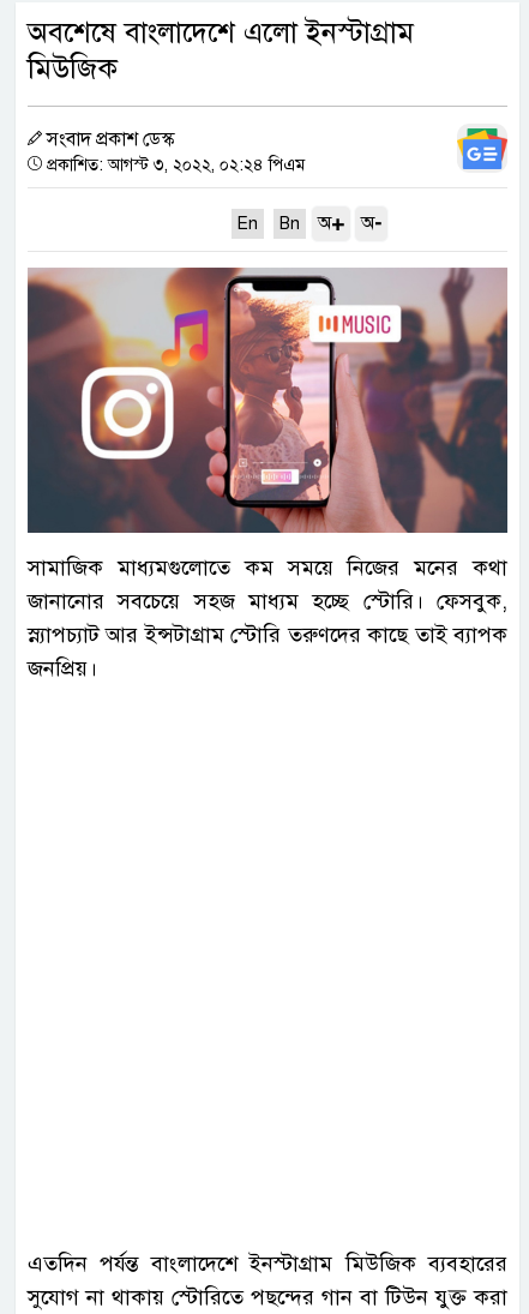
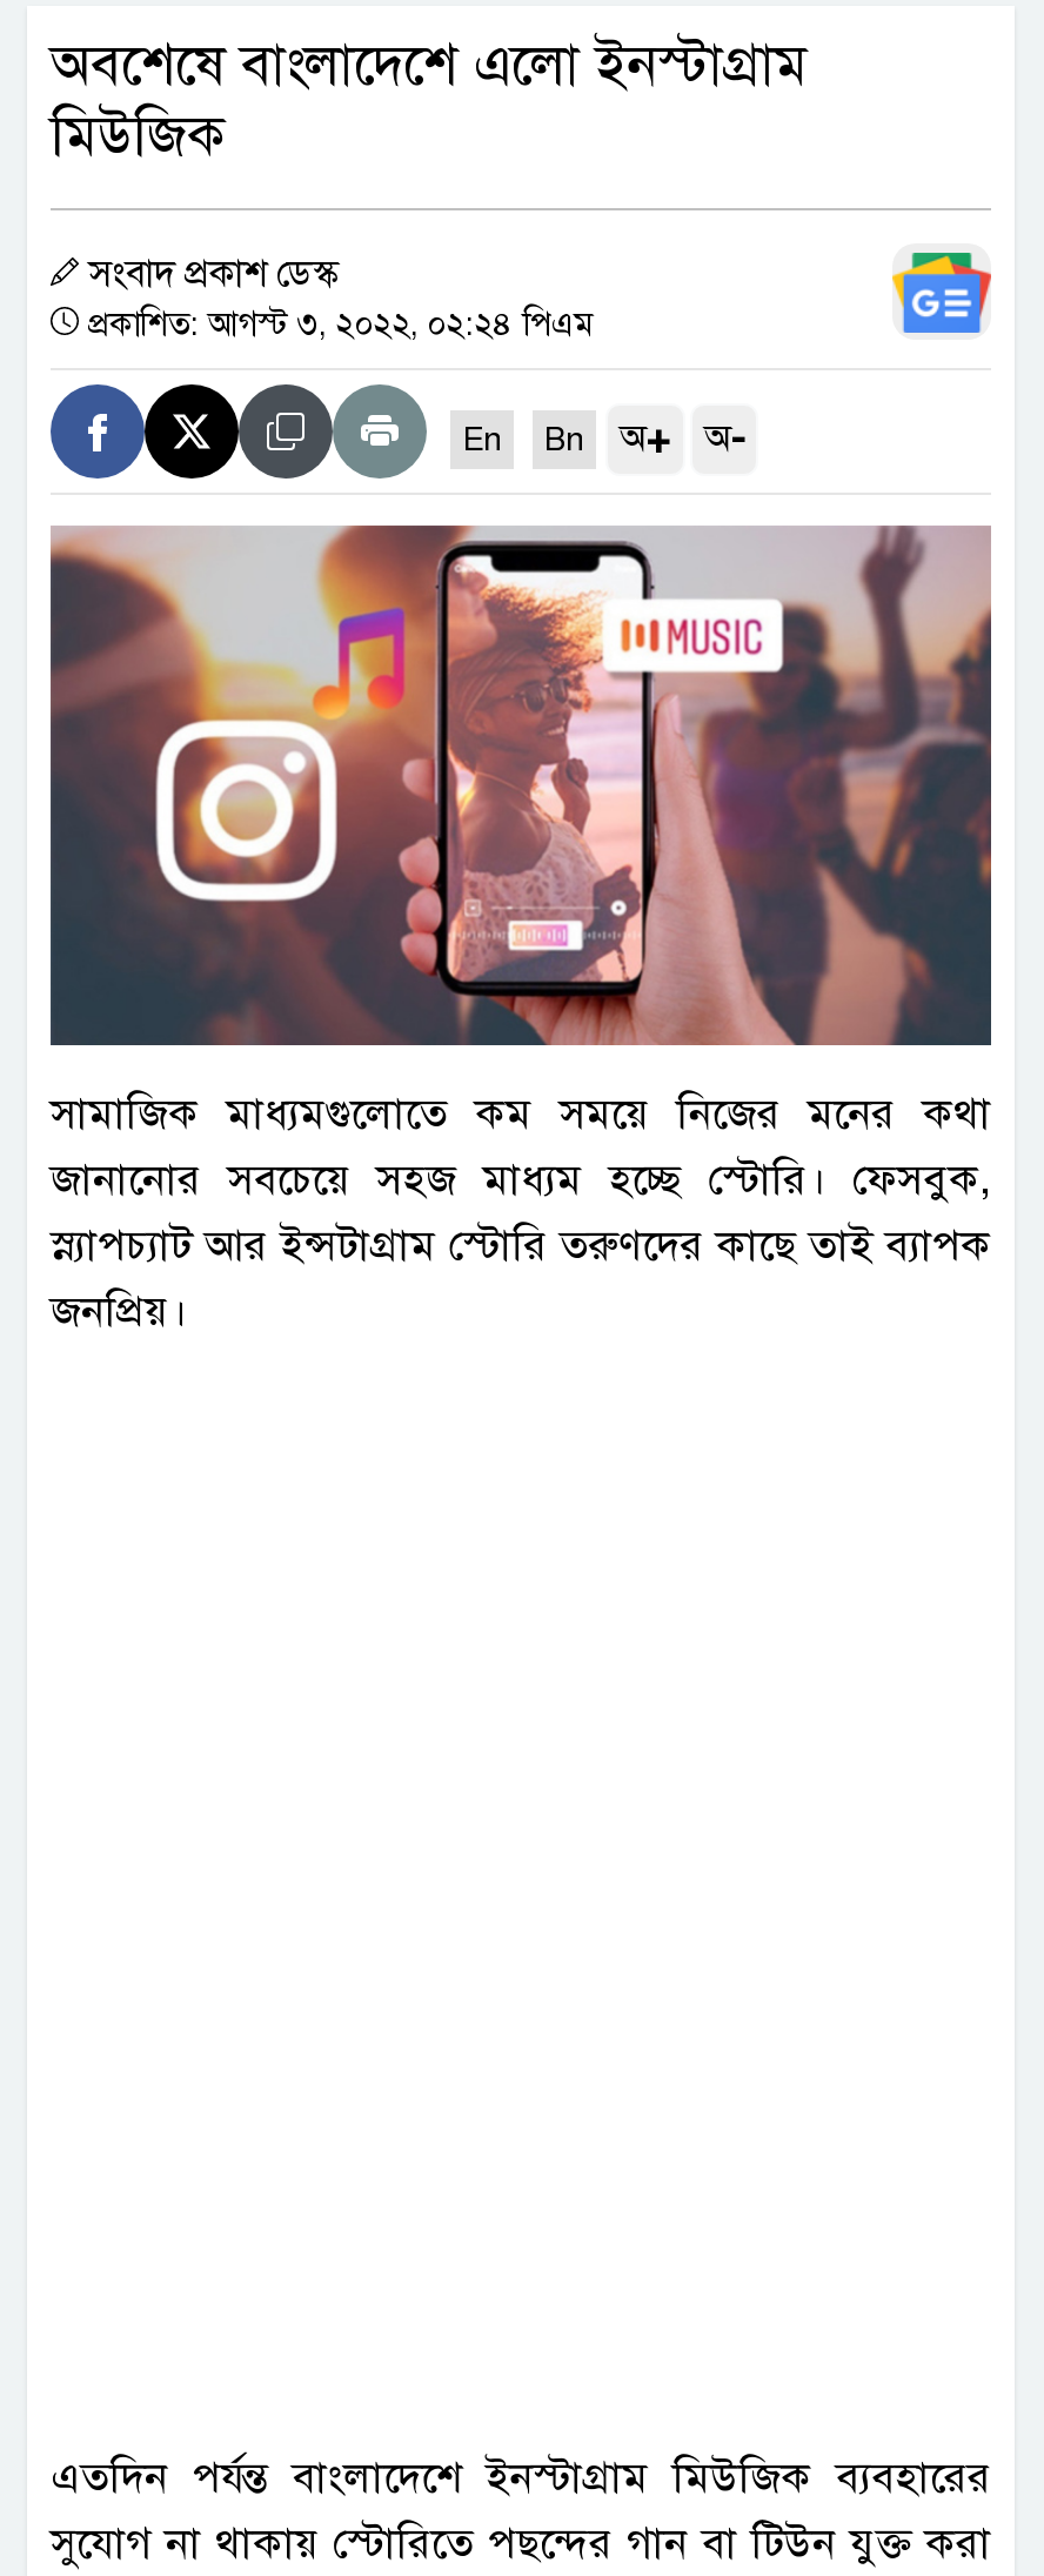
none -> [48,382,429,481] [image]

